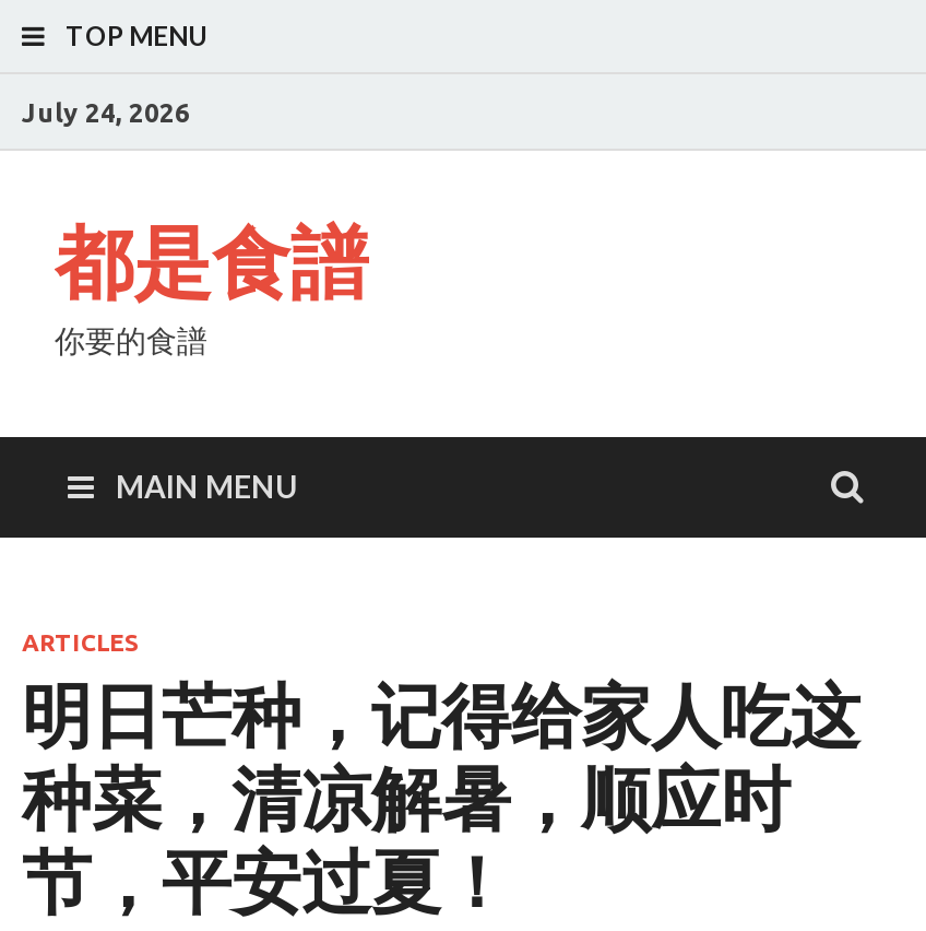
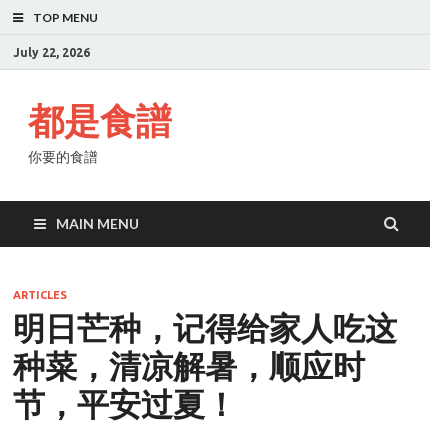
[22,97,190,126] July 24, 2026 -> [13,45,90,58] July 22, 2026

